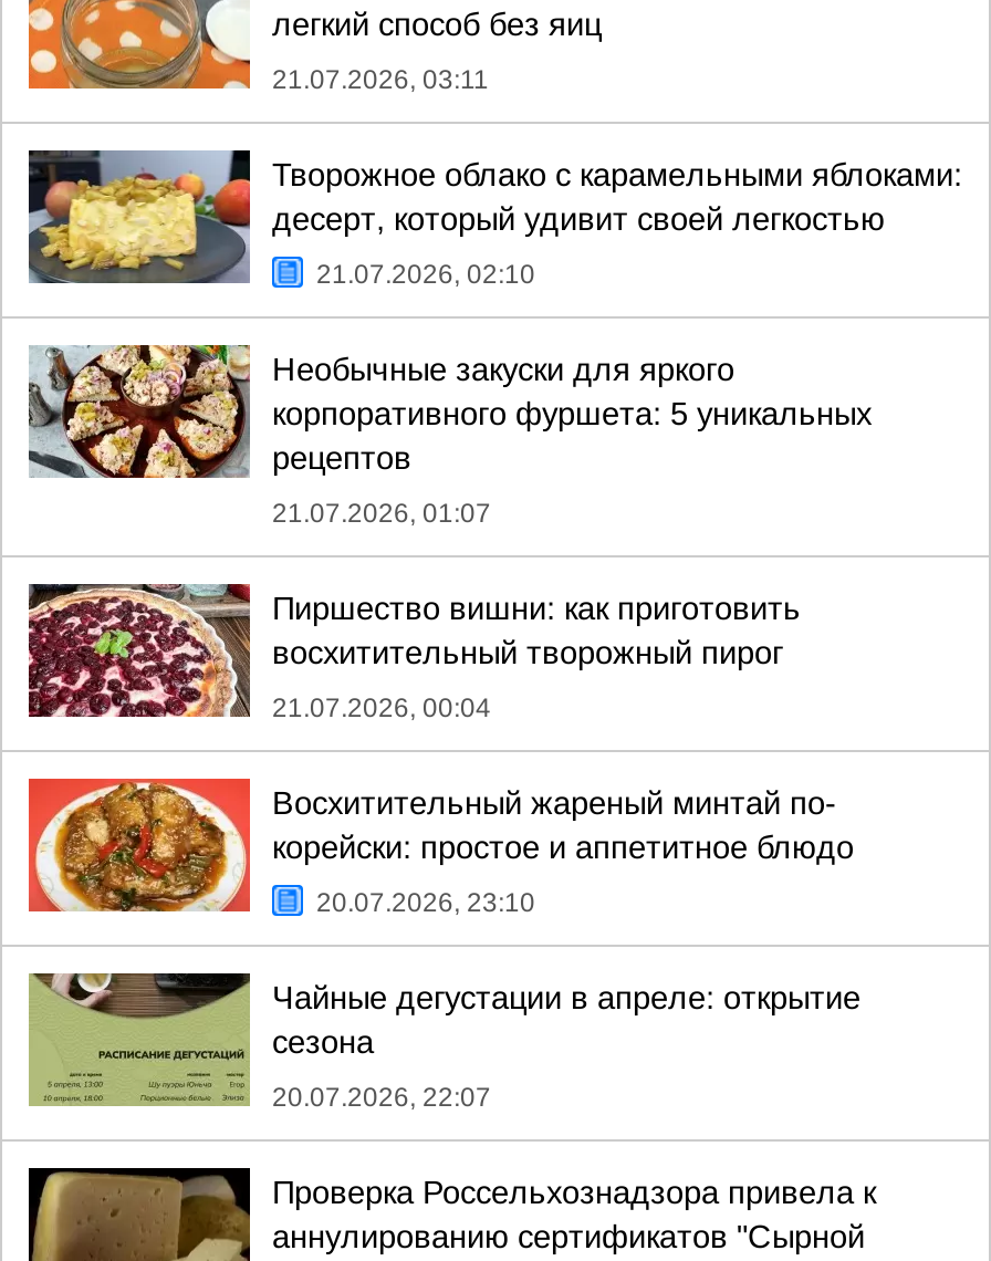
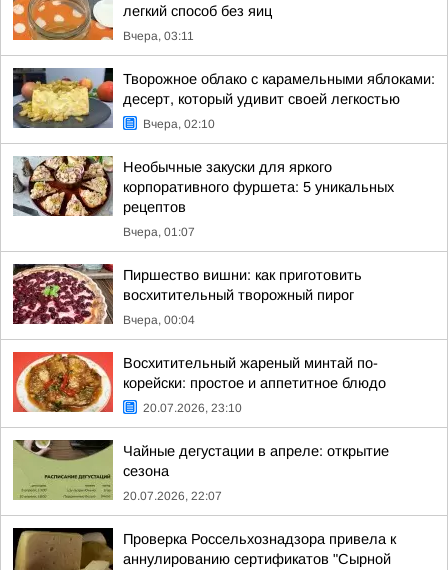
[272,64,489,95] 21.07.2026, 03:11 -> [123,29,194,43] Вчера, 03:11
[316,259,535,290] 21.07.2026, 02:10 -> [143,117,215,131] Вчера, 02:10
[272,498,491,529] 21.07.2026, 01:07 -> [123,225,195,239] Вчера, 01:07
[272,692,491,723] 21.07.2026, 00:04 -> [123,313,195,327] Вчера, 00:04

